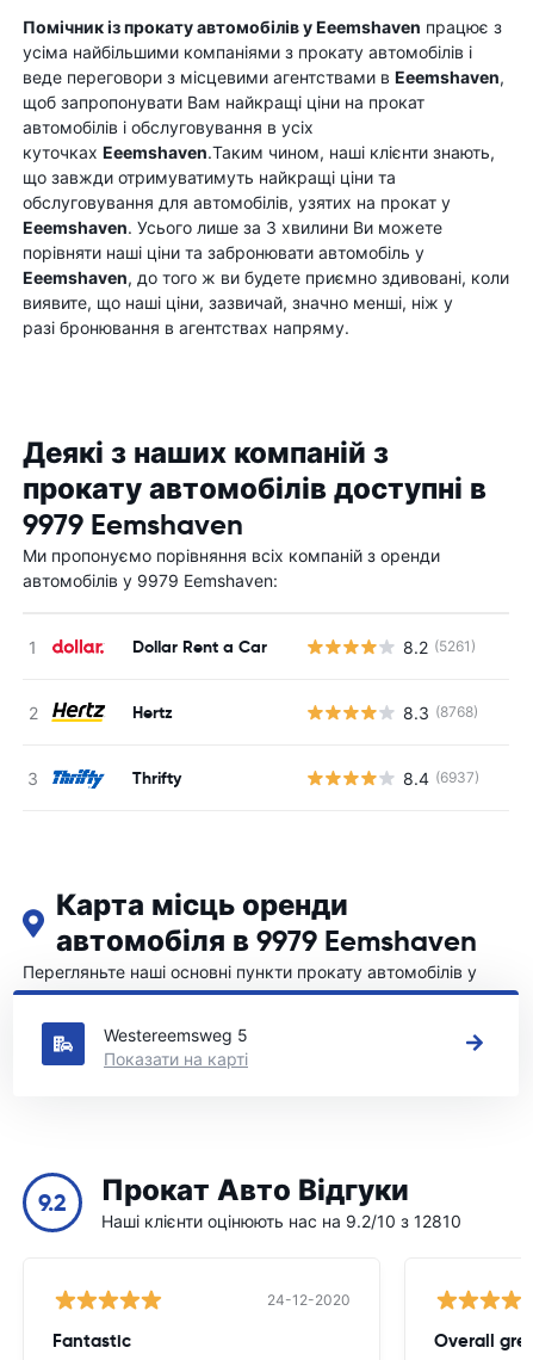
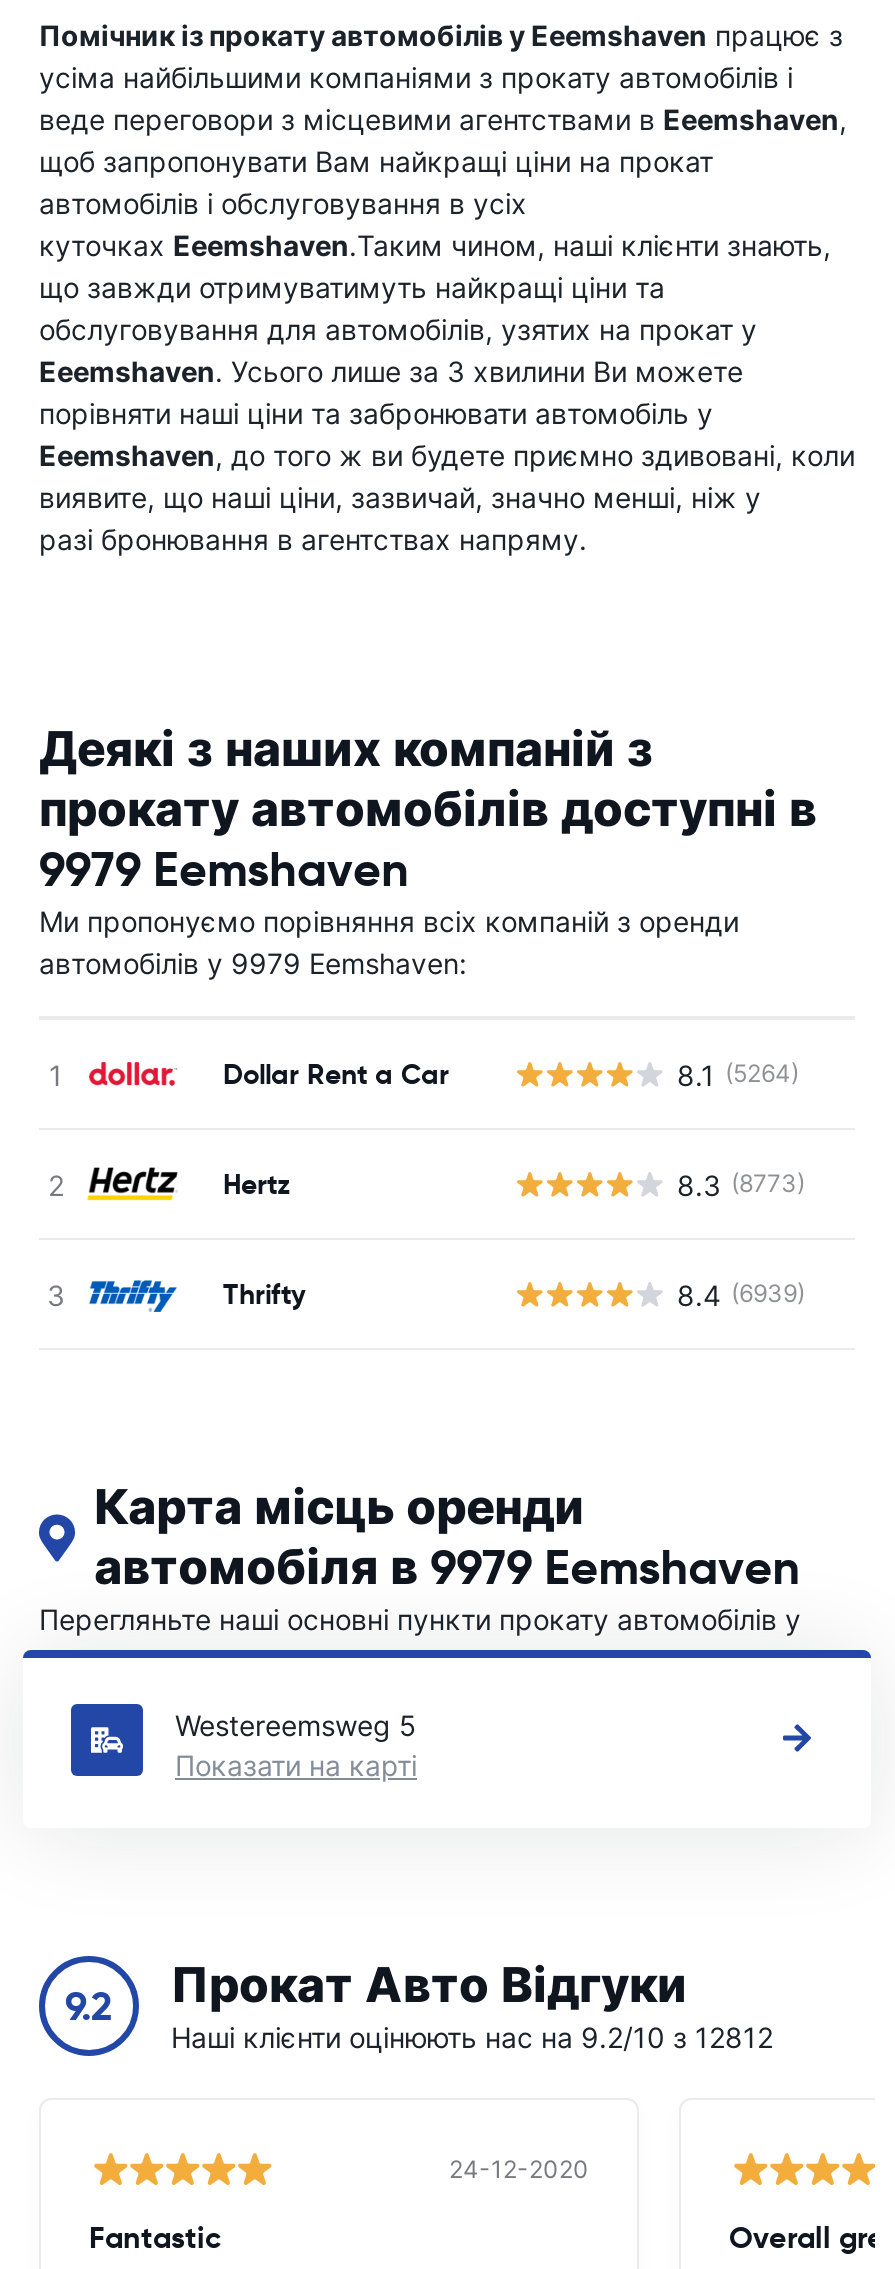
[403,636,476,657] 8.2 (5261) -> [677,1057,799,1091] 8.1 (5264)
[403,702,478,722] 8.3 (8768) -> [677,1167,805,1201] 8.3 (8773)
[403,768,479,788] 8.4 (6937) -> [677,1277,805,1311] 8.4 (6939)
[101,1211,461,1231] Наші клієнти оцінюють нас на 9.2/10 з 12810 -> [171,2020,773,2054] Наші клієнти оцінюють нас на 9.2/10 з 12812

